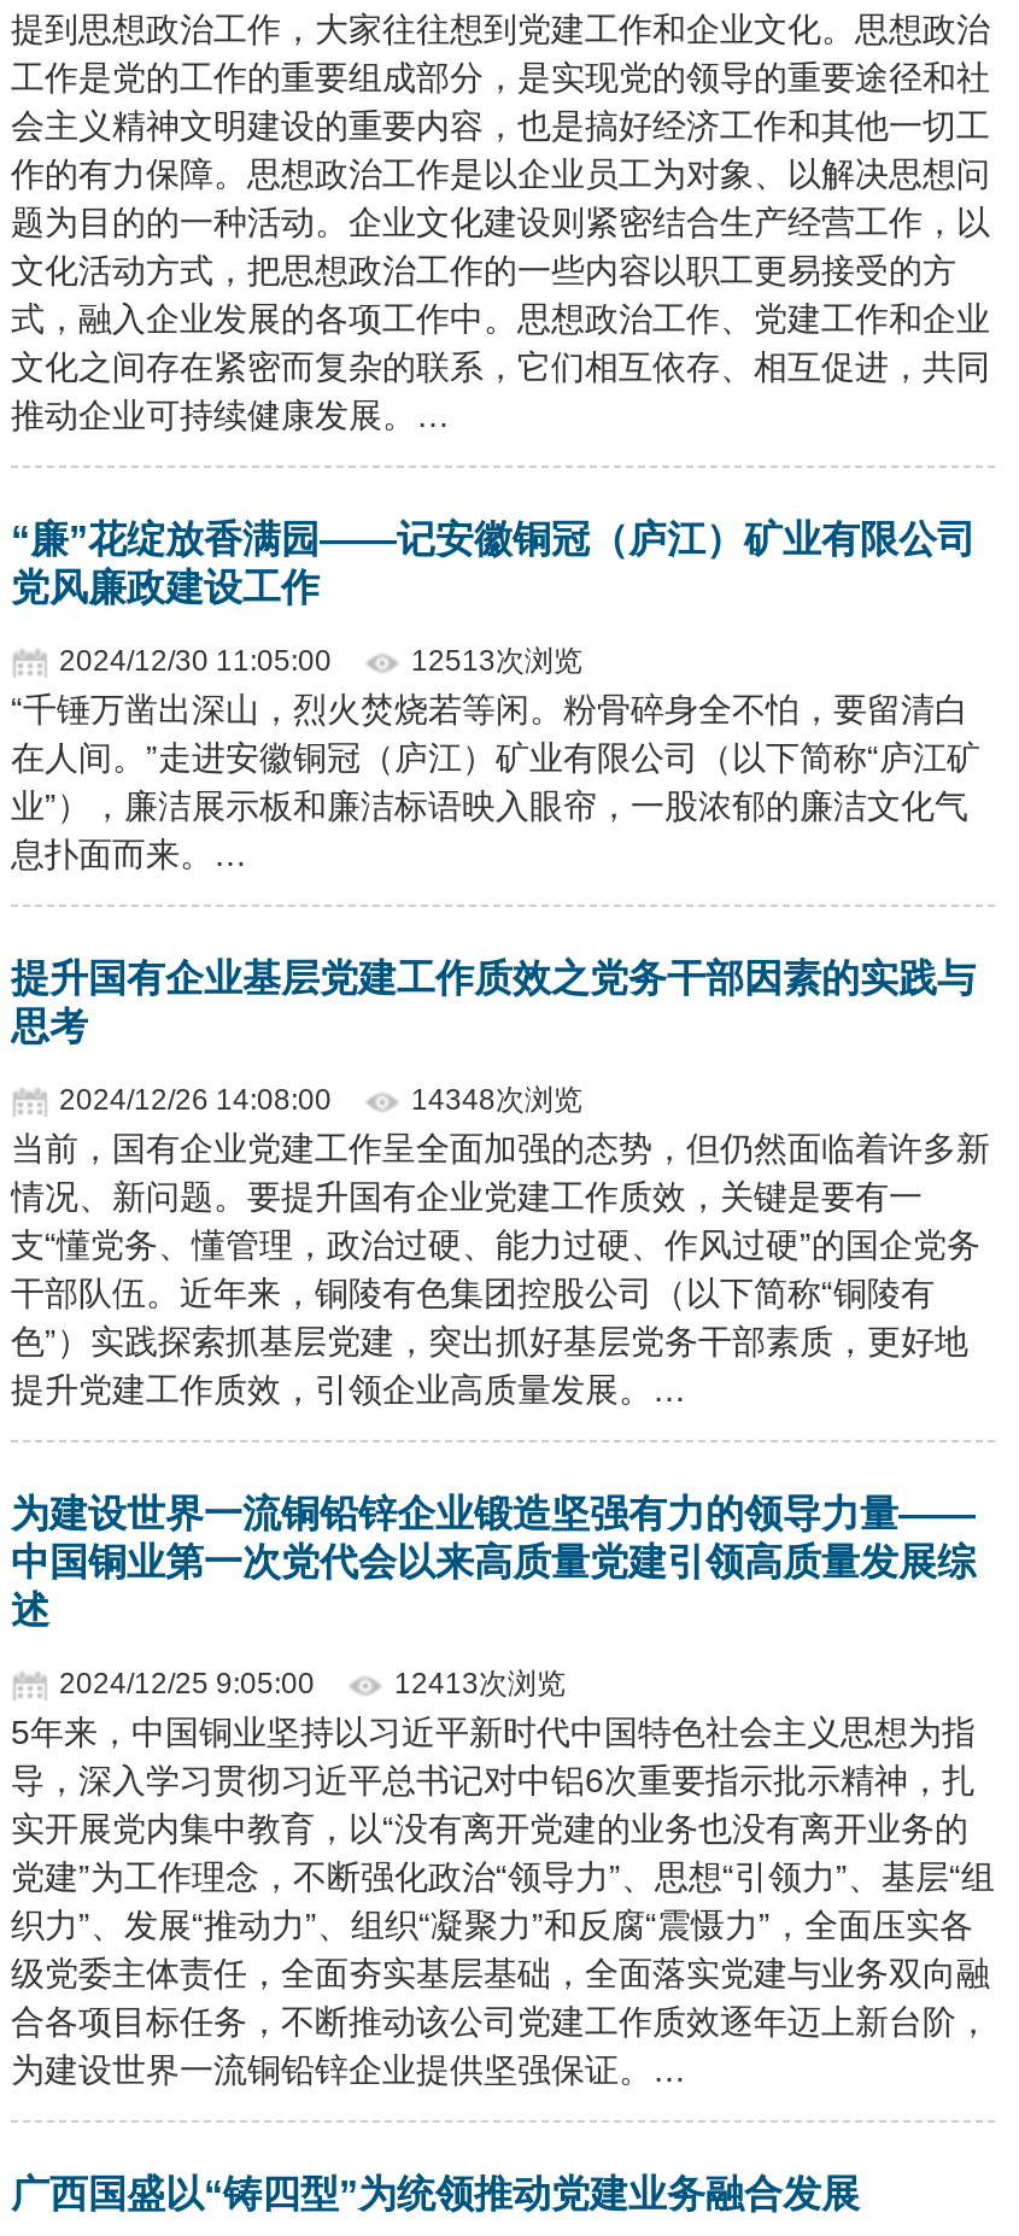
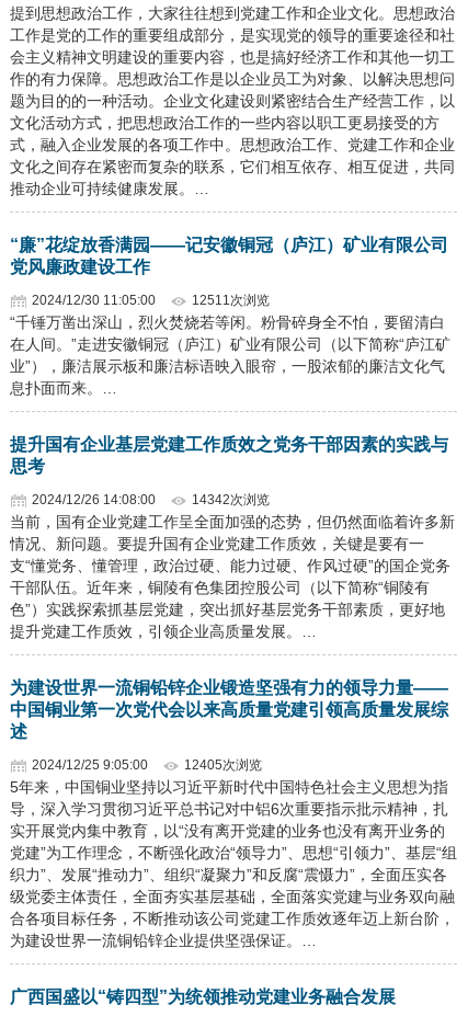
[411,644,582,678] 12513次浏览 -> [192,293,270,308] 12511次浏览
[411,1083,582,1117] 14348次浏览 -> [192,492,270,507] 14342次浏览
[394,1667,566,1701] 12413次浏览 -> [184,757,262,773] 12405次浏览

